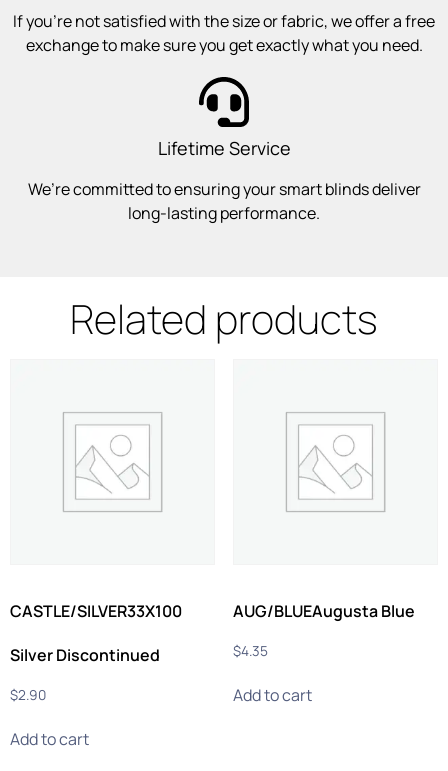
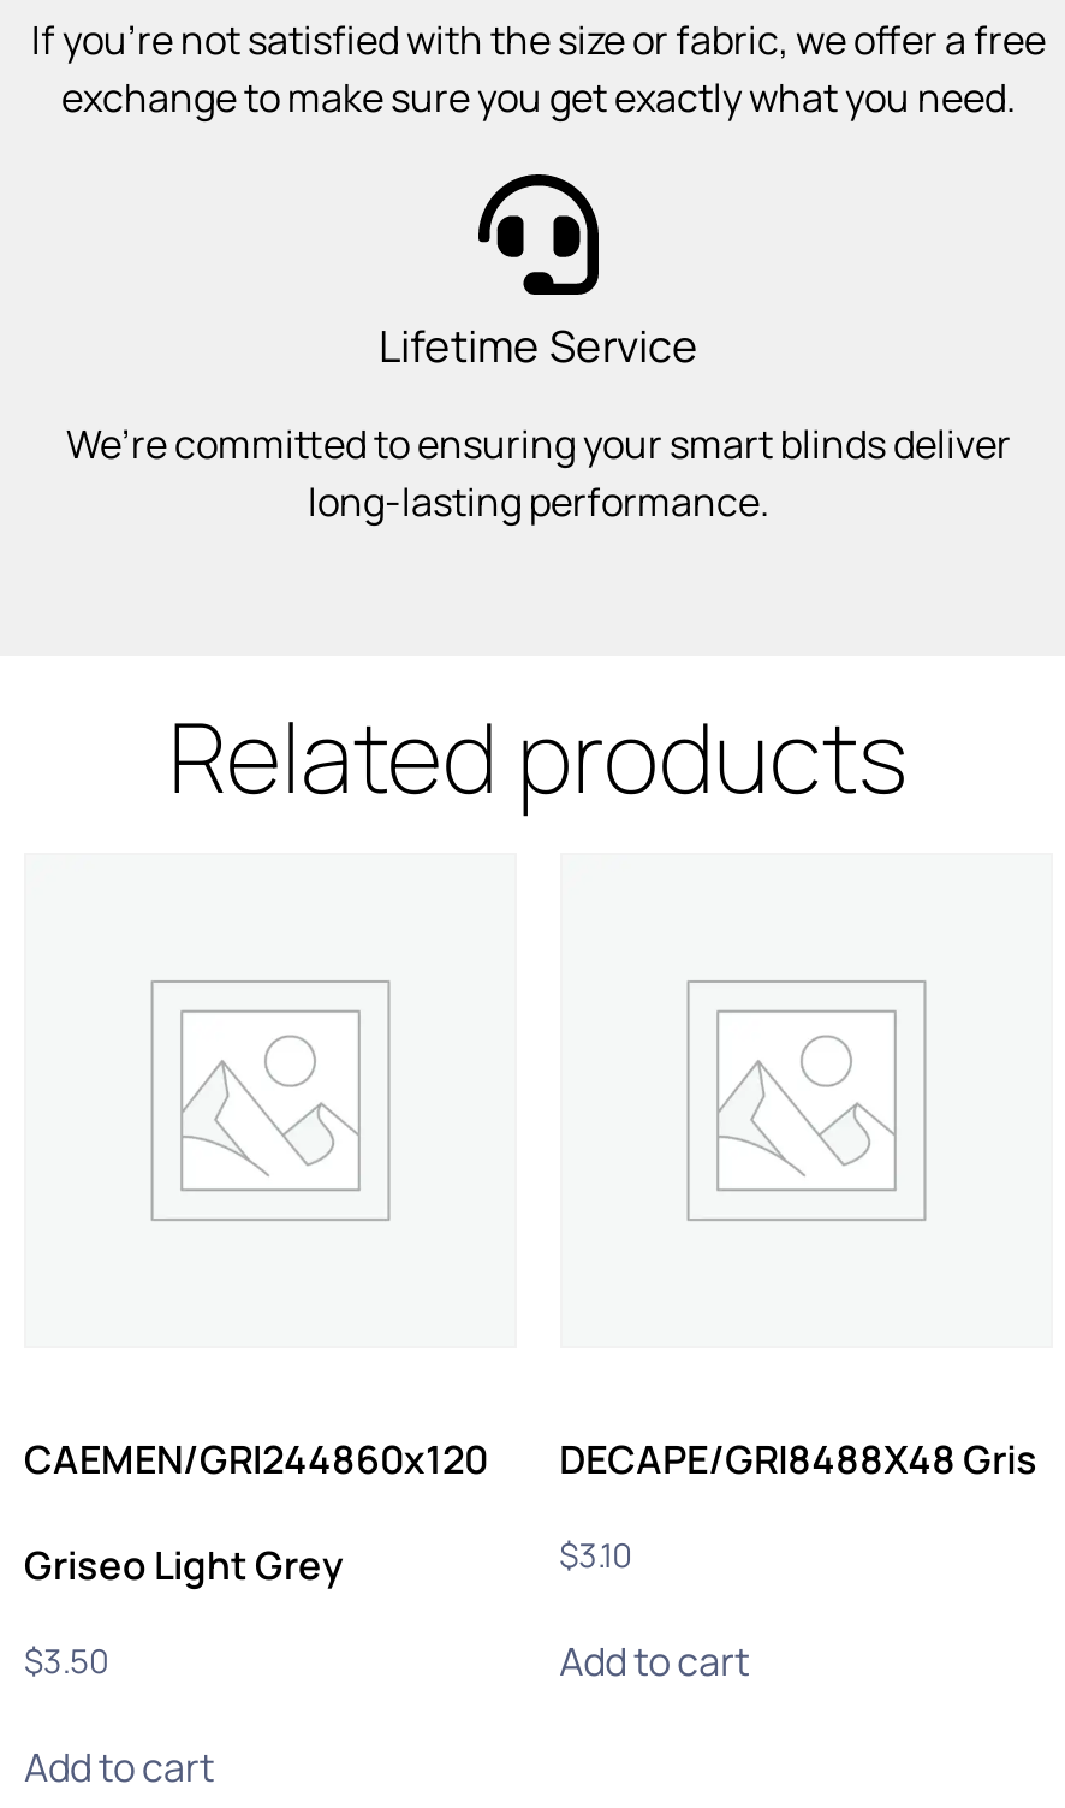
[10,600,182,622] CASTLE/SILVER33X100 -> [24,1432,488,1485] CAEMEN/GRI244860x120
[233,600,415,622] AUG/BLUEAugusta Blue -> [559,1432,1038,1485] DECAPE/GRI8488X48 Gris
[10,644,160,666] Silver Discontinued -> [24,1538,344,1591] Griseo Light Grey
[233,641,268,660] $4.35 -> [559,1530,631,1576] $3.10
[10,685,46,704] $2.90 -> [24,1636,108,1682] $3.50

